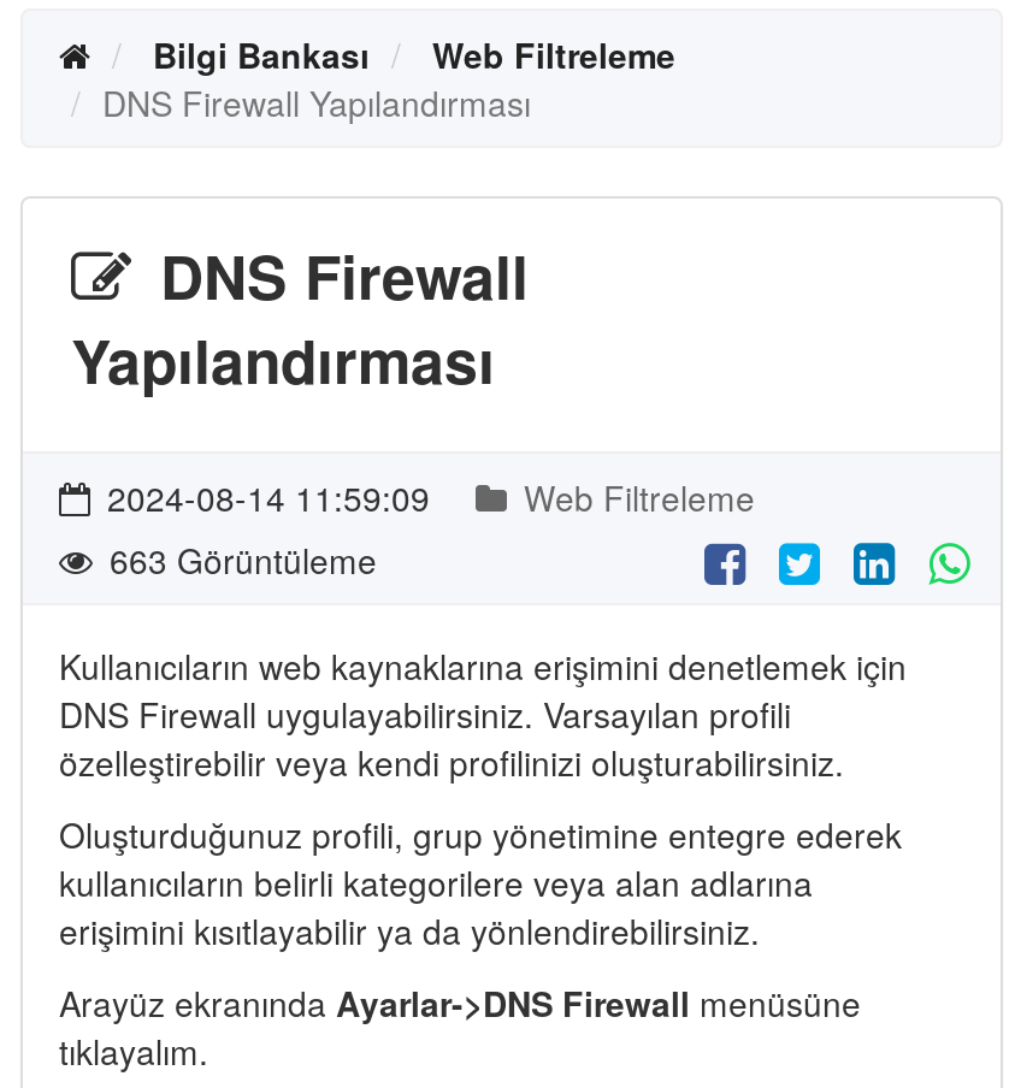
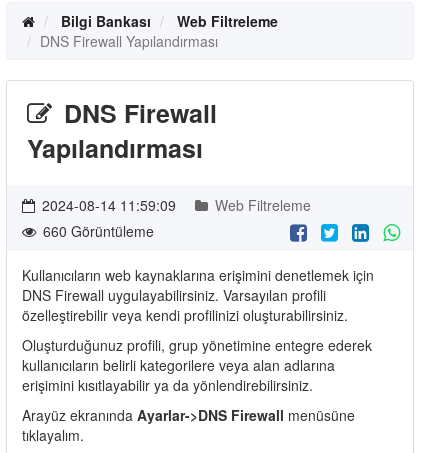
[100,537,377,585] 663 Görüntüleme -> [39,221,154,241] 660 Görüntüleme

